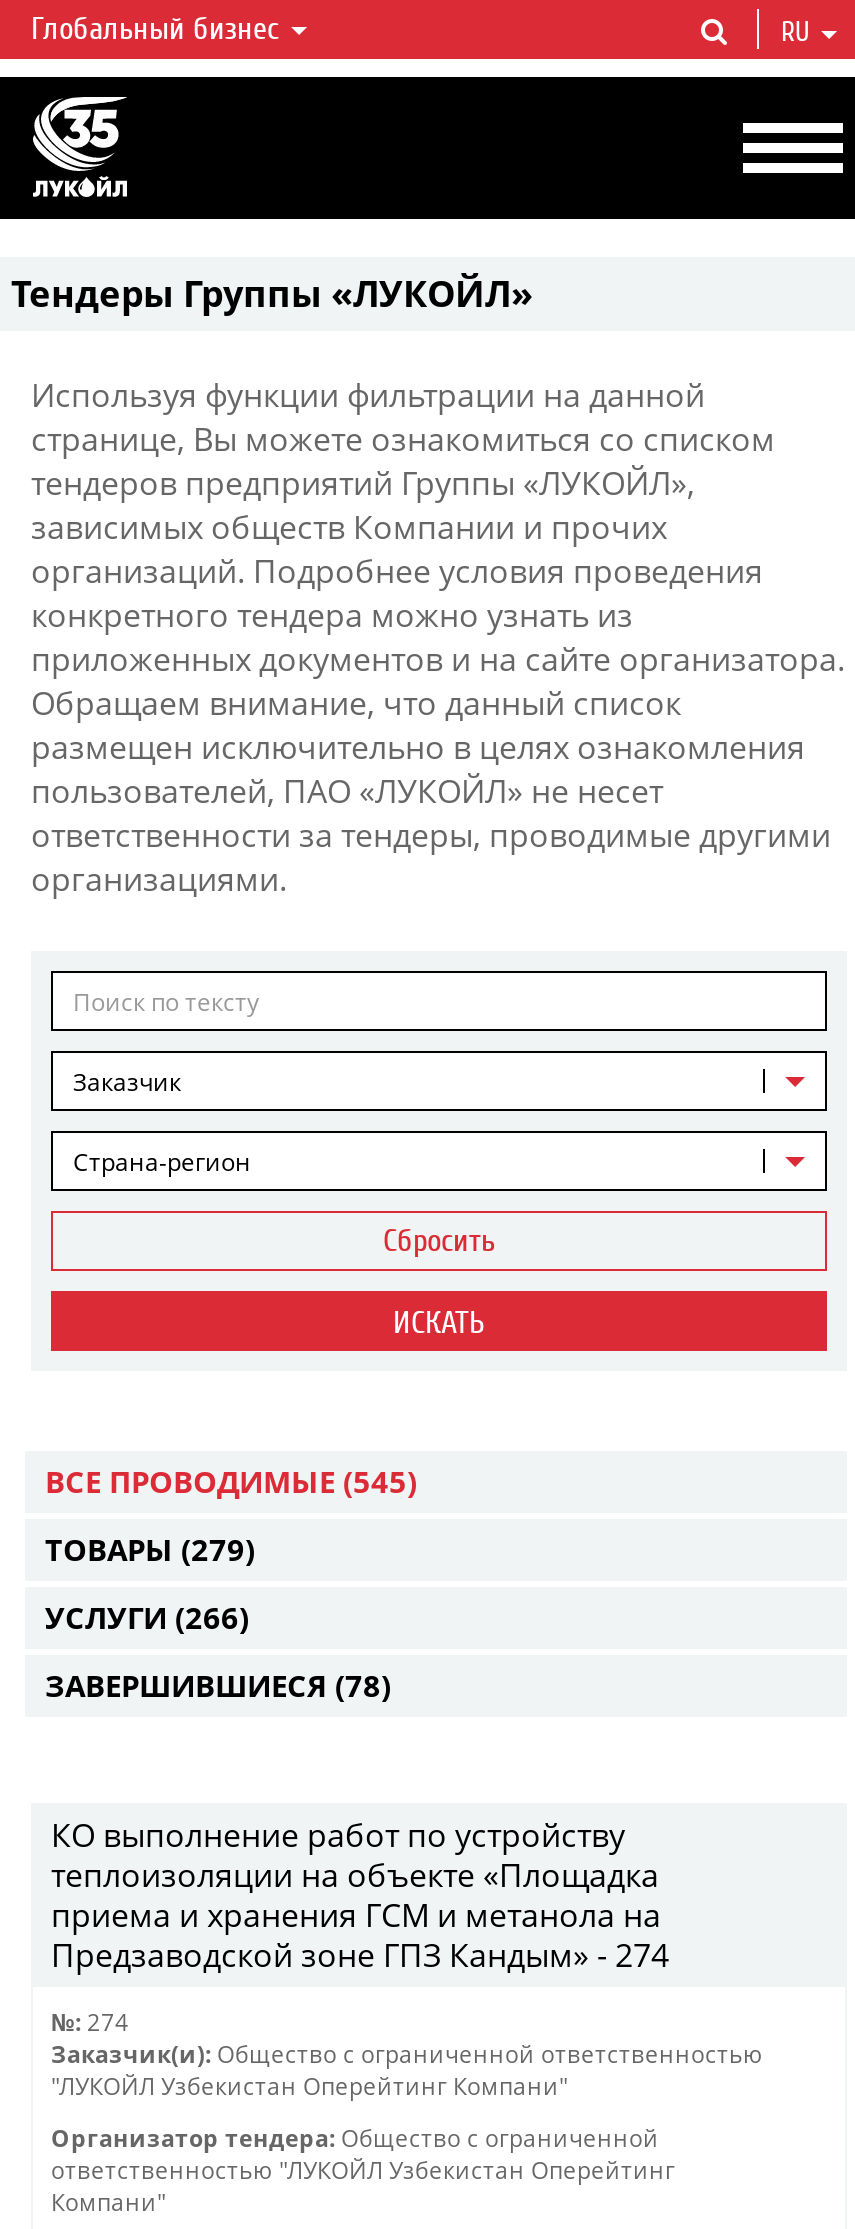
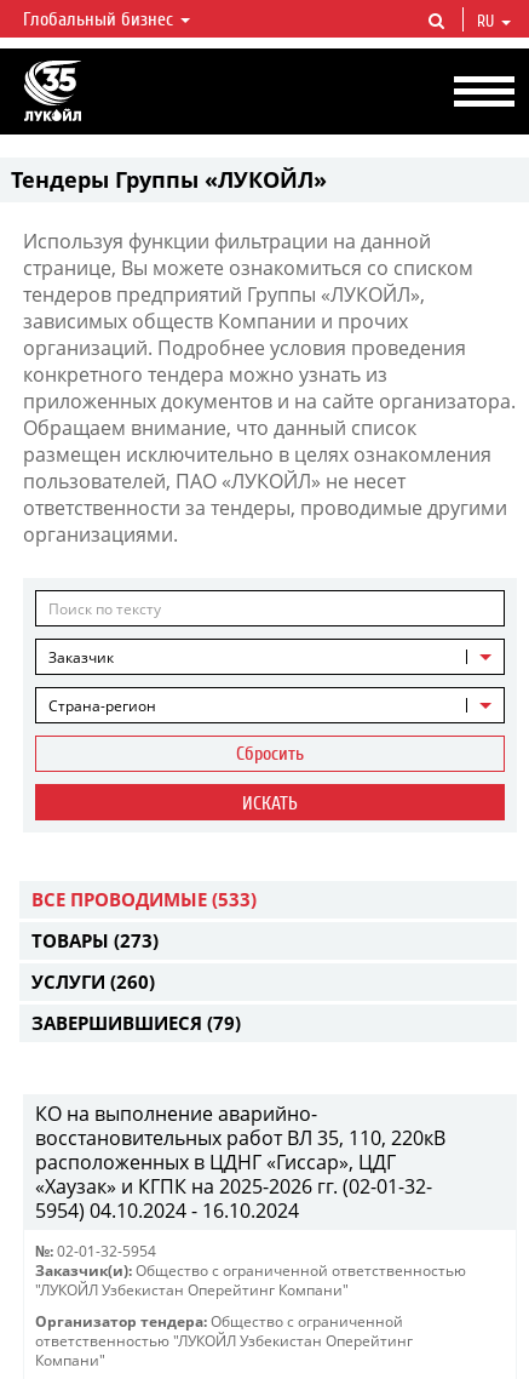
[45,1461,417,1501] ВСЕ ПРОВОДИМЫЕ (545) -> [31,887,257,911] ВСЕ ПРОВОДИМЫЕ (533)
[45,1529,255,1569] ТОВАРЫ (279) -> [31,928,159,952] ТОВАРЫ (273)
[45,1597,249,1637] УСЛУГИ (266) -> [31,969,155,994] УСЛУГИ (260)
[45,1665,391,1705] ЗАВЕРШИВШИЕСЯ (78) -> [31,1011,241,1035] ЗАВЕРШИВШИЕСЯ (79)
[51,1813,669,1977] КO выполнение работ по устройству | теплоизоляции на объекте «Площадка | приема и хранения ГСМ и метанола на | Предзаводской зоне ГПЗ Кандым» - 274 -> [35,1100,445,1224] КО на выполнение аварийно- | восстановительных работ ВЛ 35, 110, 220кВ | расположенных в ЦДНГ «Гиссар», ЦДГ | «Хаузак» и КГПК на 2025-2026 гг. (02-01-32- | 5954) 04.10.2024 - 16.10.2024
[51,2007,129,2037] №: 274 -> [35,1242,156,1260] №: 02-01-32-5954

